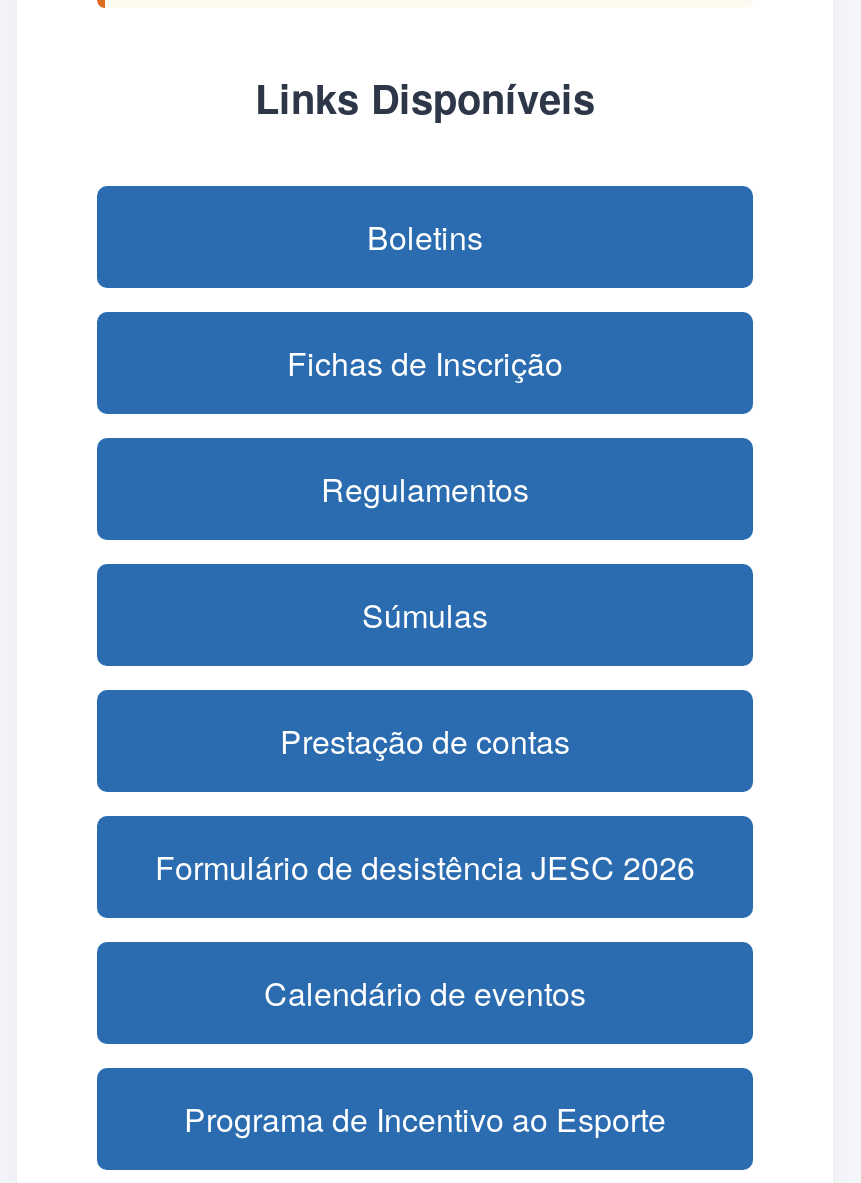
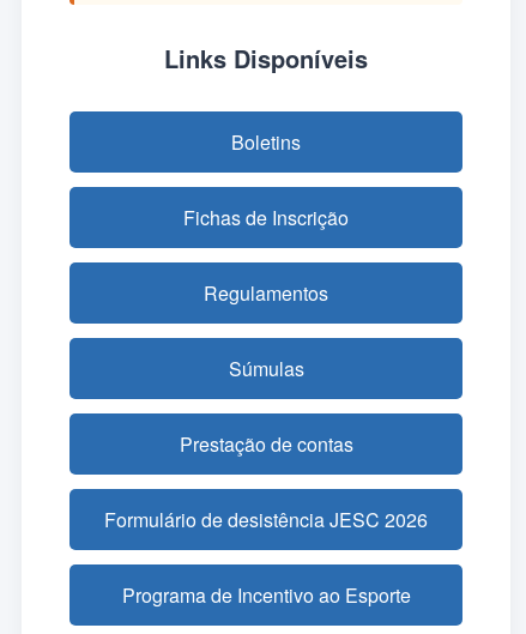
[264,970,586,1016] Calendário de eventos -> none

